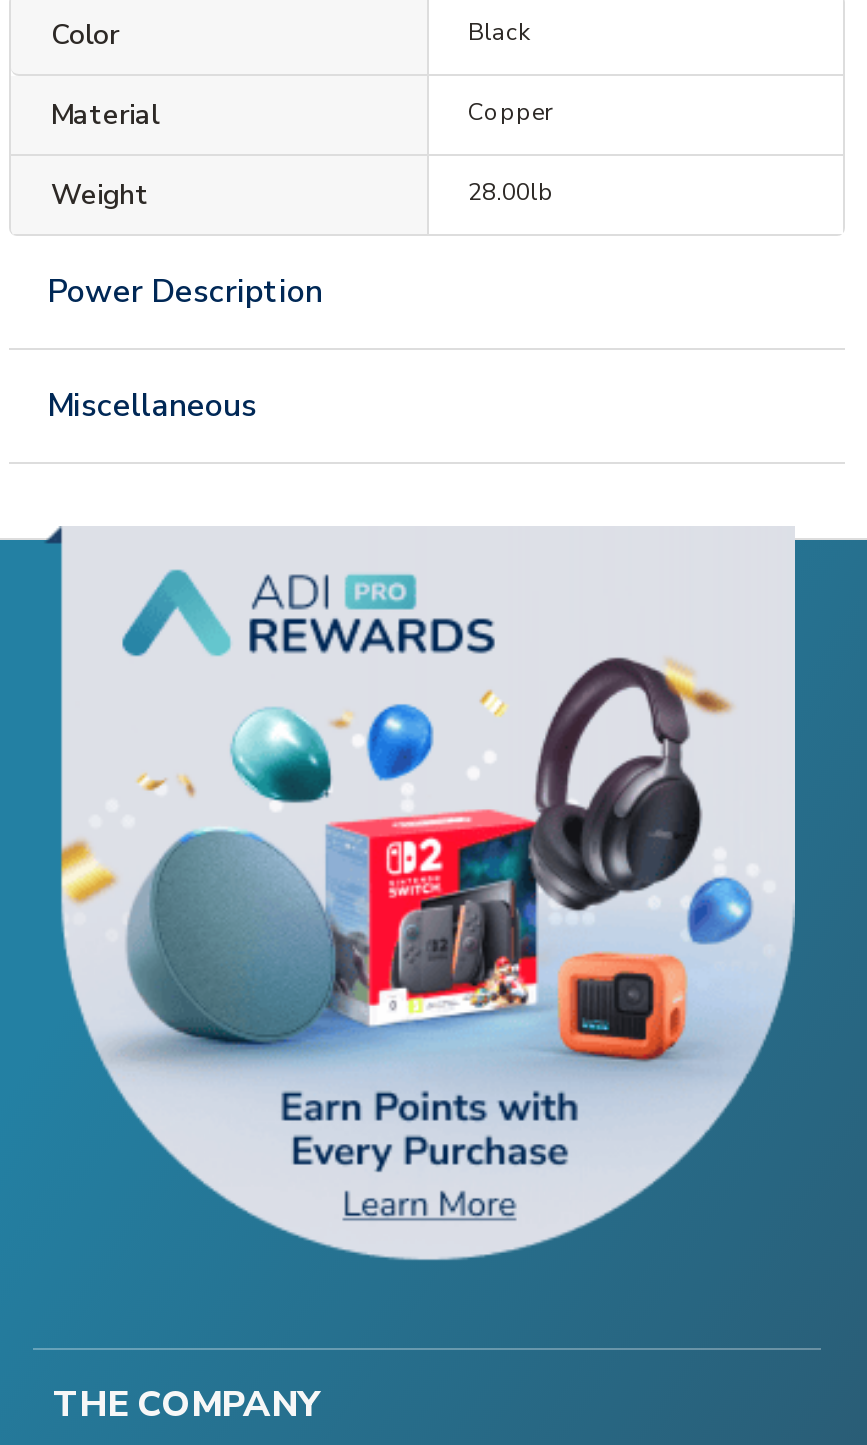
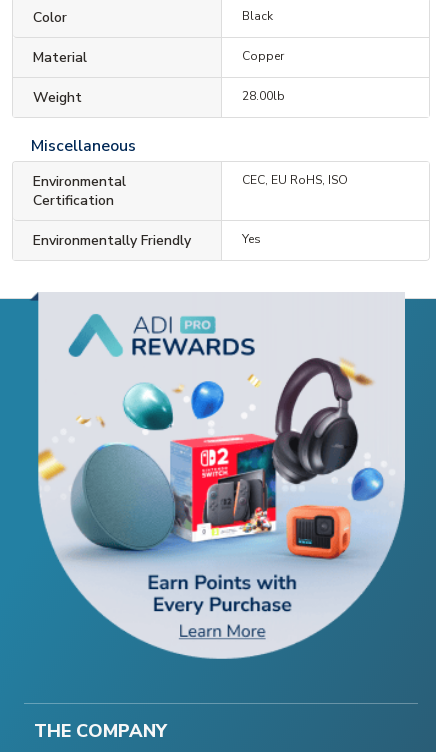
[47,270,323,314] Power Description -> none
moved [47,384,257,428] -> [31,135,136,157]: Miscellaneous
none -> [33,172,126,210] Environmental | Certification
none -> [33,172,347,250] CEC, EU RoHS, ISO | Environmentally Friendly | Yes

